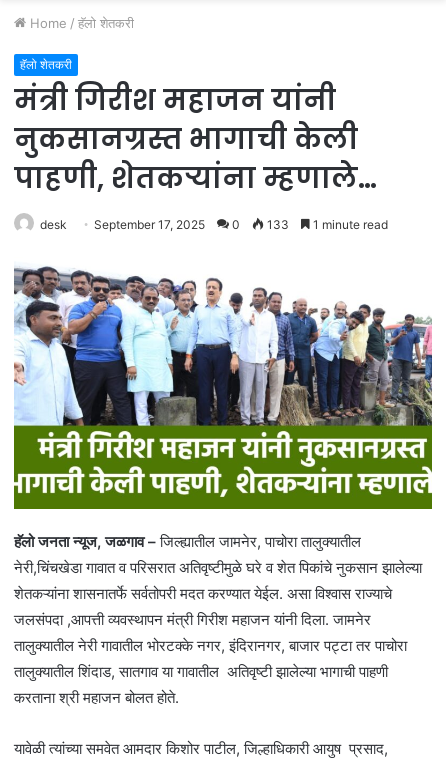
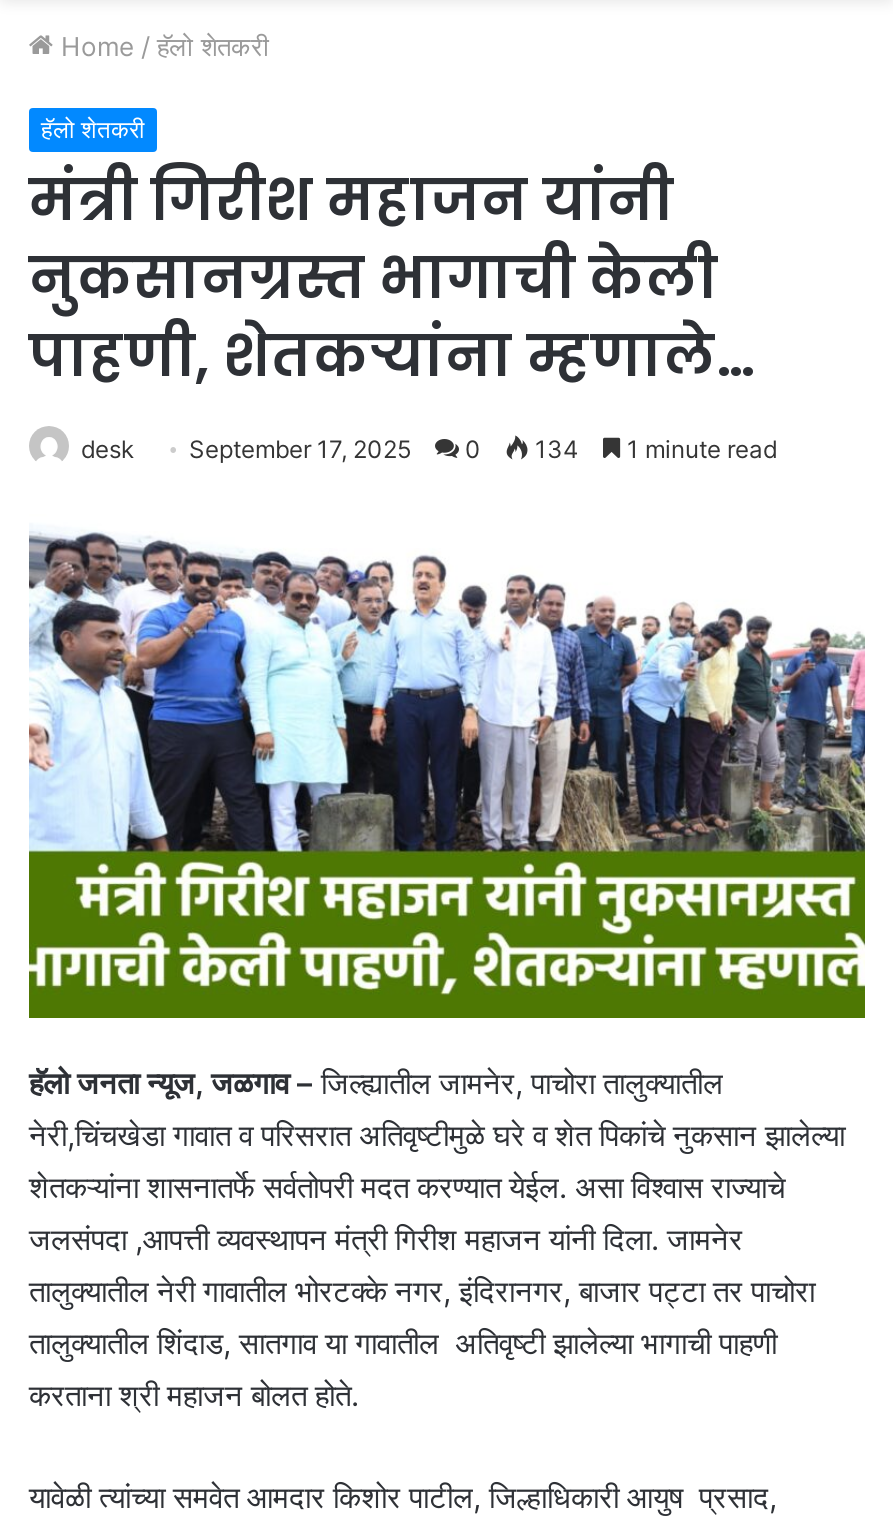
[40,217,388,232] desk September 17, 2025 0 133 1 minute read -> [81,434,777,464] desk September 17, 2025 0 134 1 minute read

